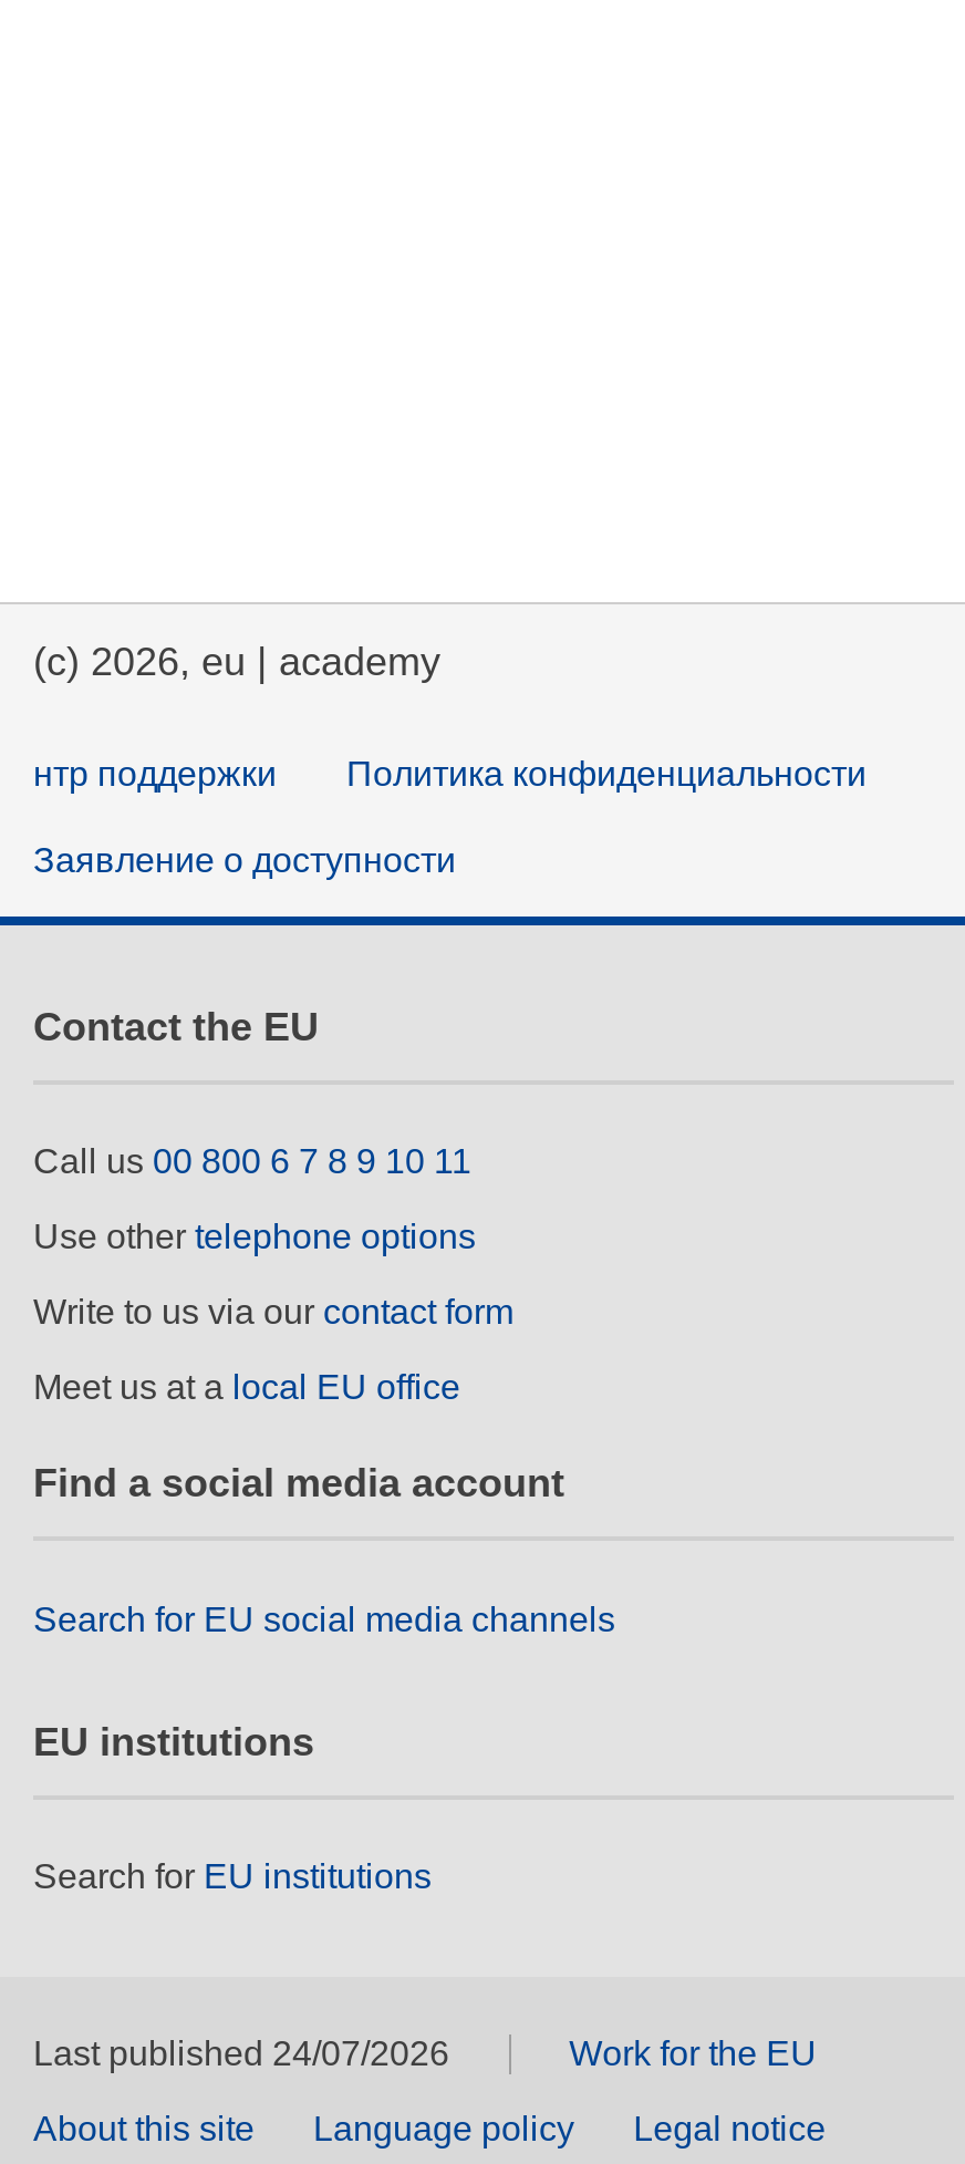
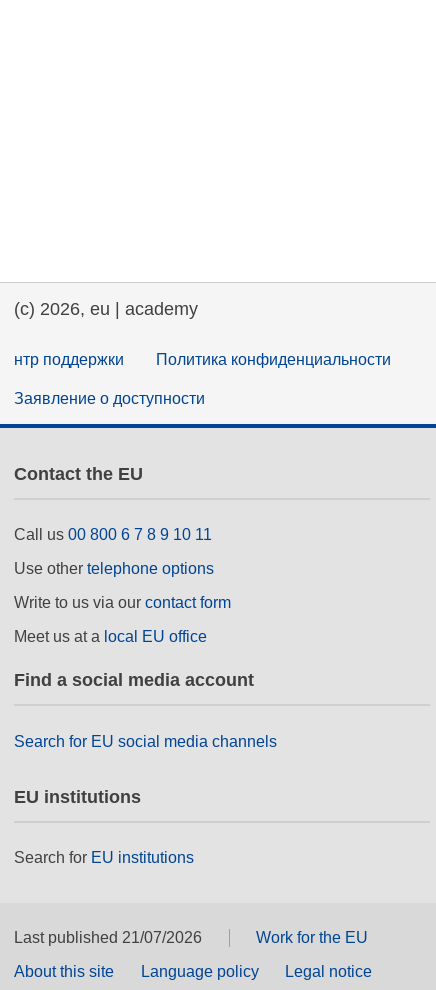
[33,2036,449,2073] Last published 24/07/2026 -> [14,929,202,946] Last published 21/07/2026

